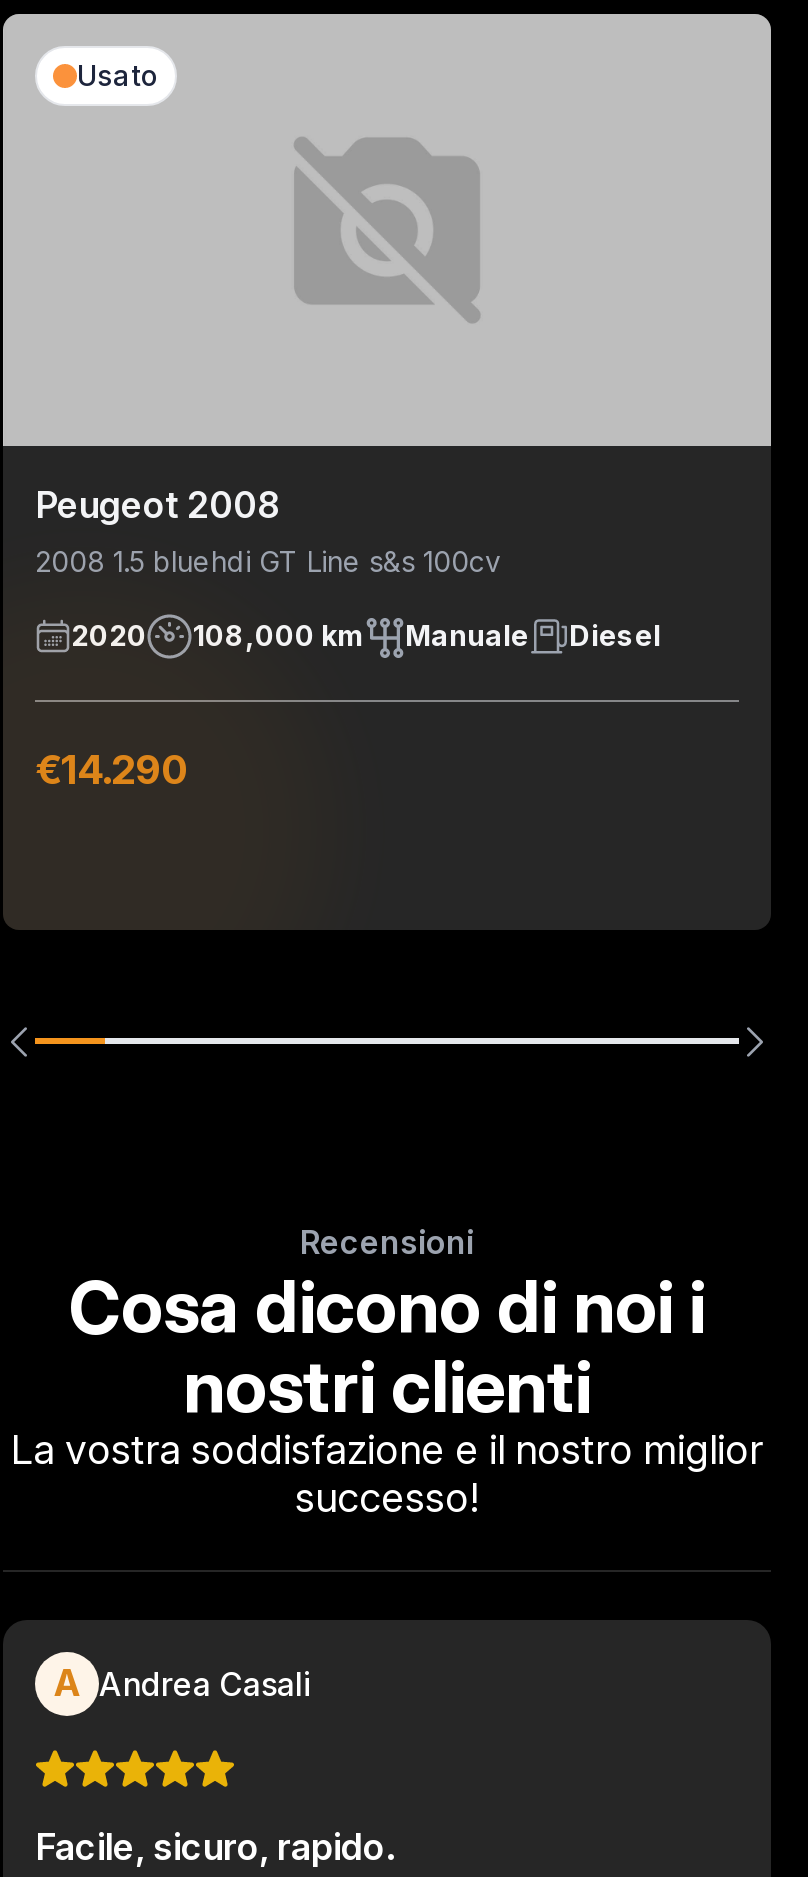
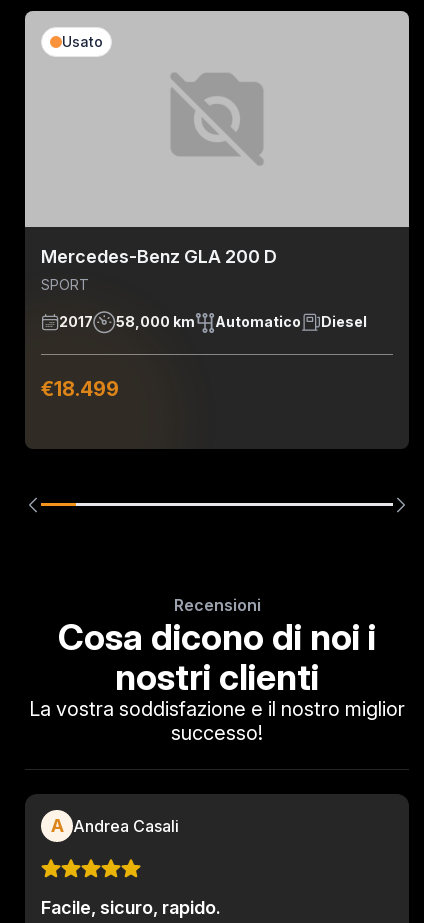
[35,484,501,578] Peugeot 2008 | 2008 1.5 bluehdi GT Line s&s 100cv -> [41,246,277,293] Mercedes-Benz GLA 200 D | SPORT
[71,619,529,653] 2020 | 108,000 km | Manuale -> [59,313,301,330] 2017 | 58,000 km | Automatico
[35,746,189,794] €14.290 -> [41,377,119,401] €18.499

